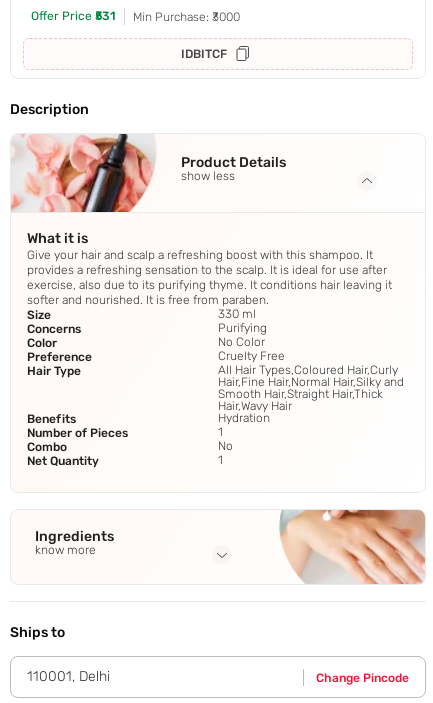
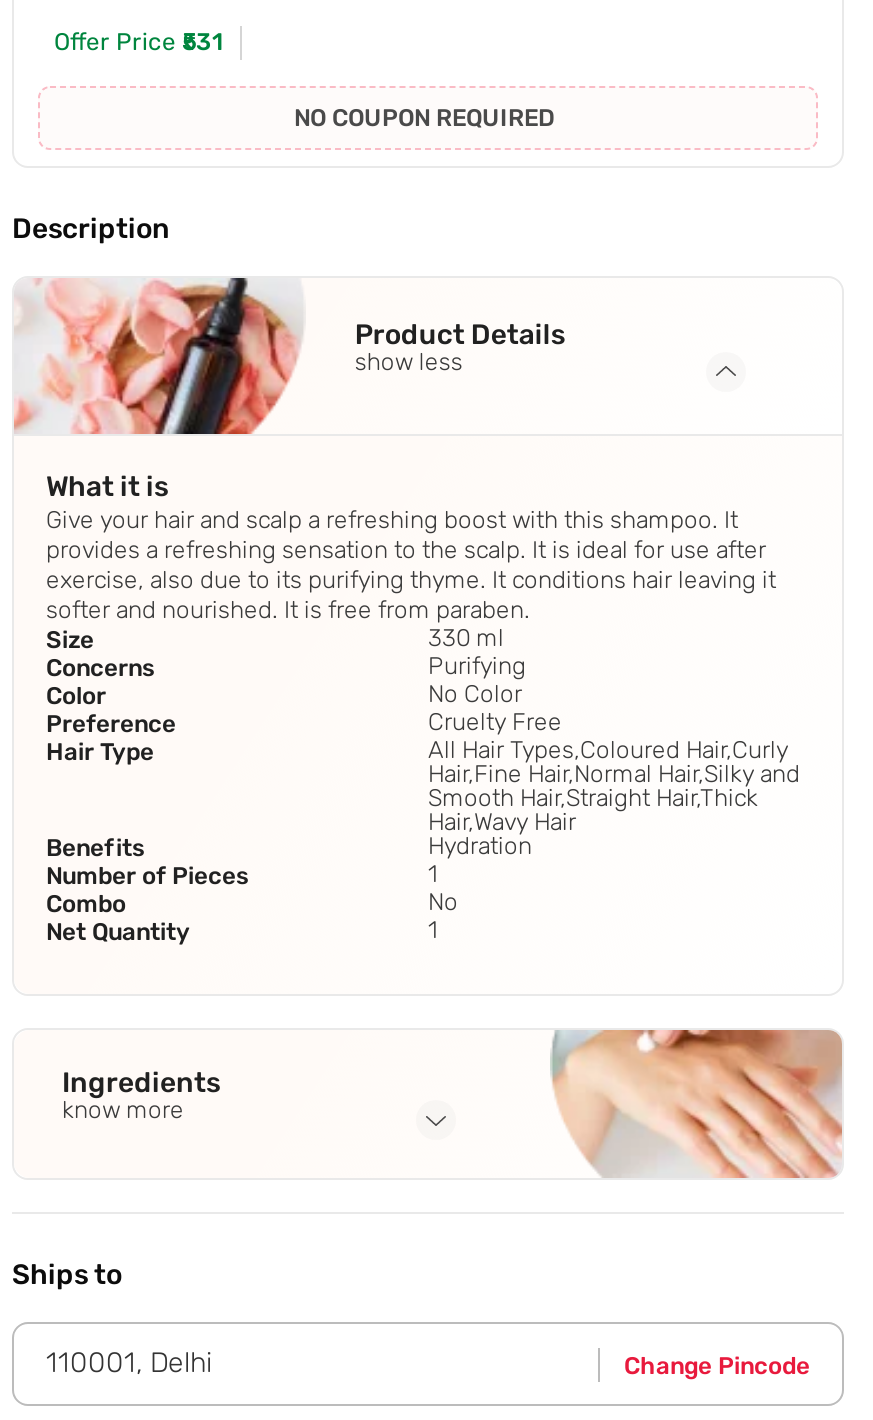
[133,10,240,61] Min Purchase: ₹3000 | IDBITCF -> [294,105,554,133] NO COUPON REQUIRED

